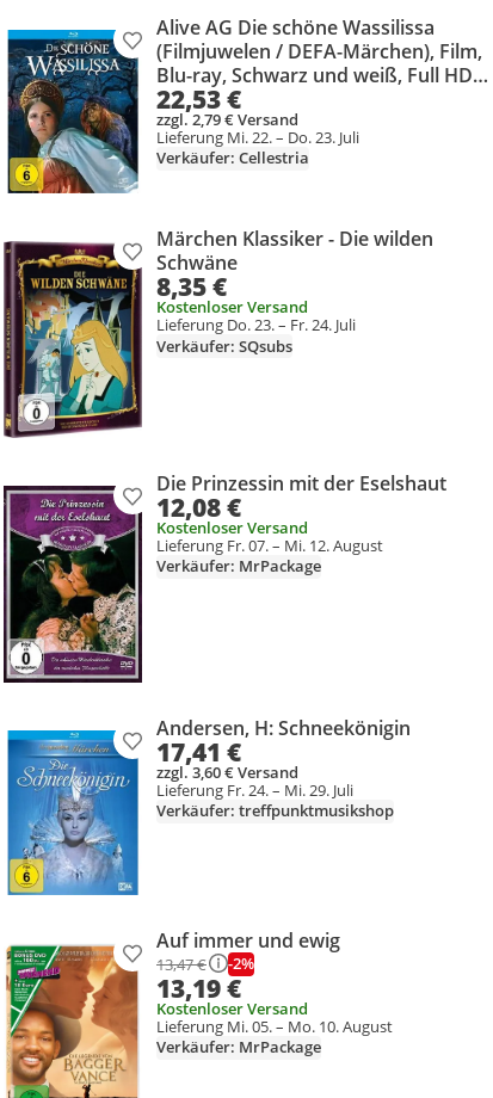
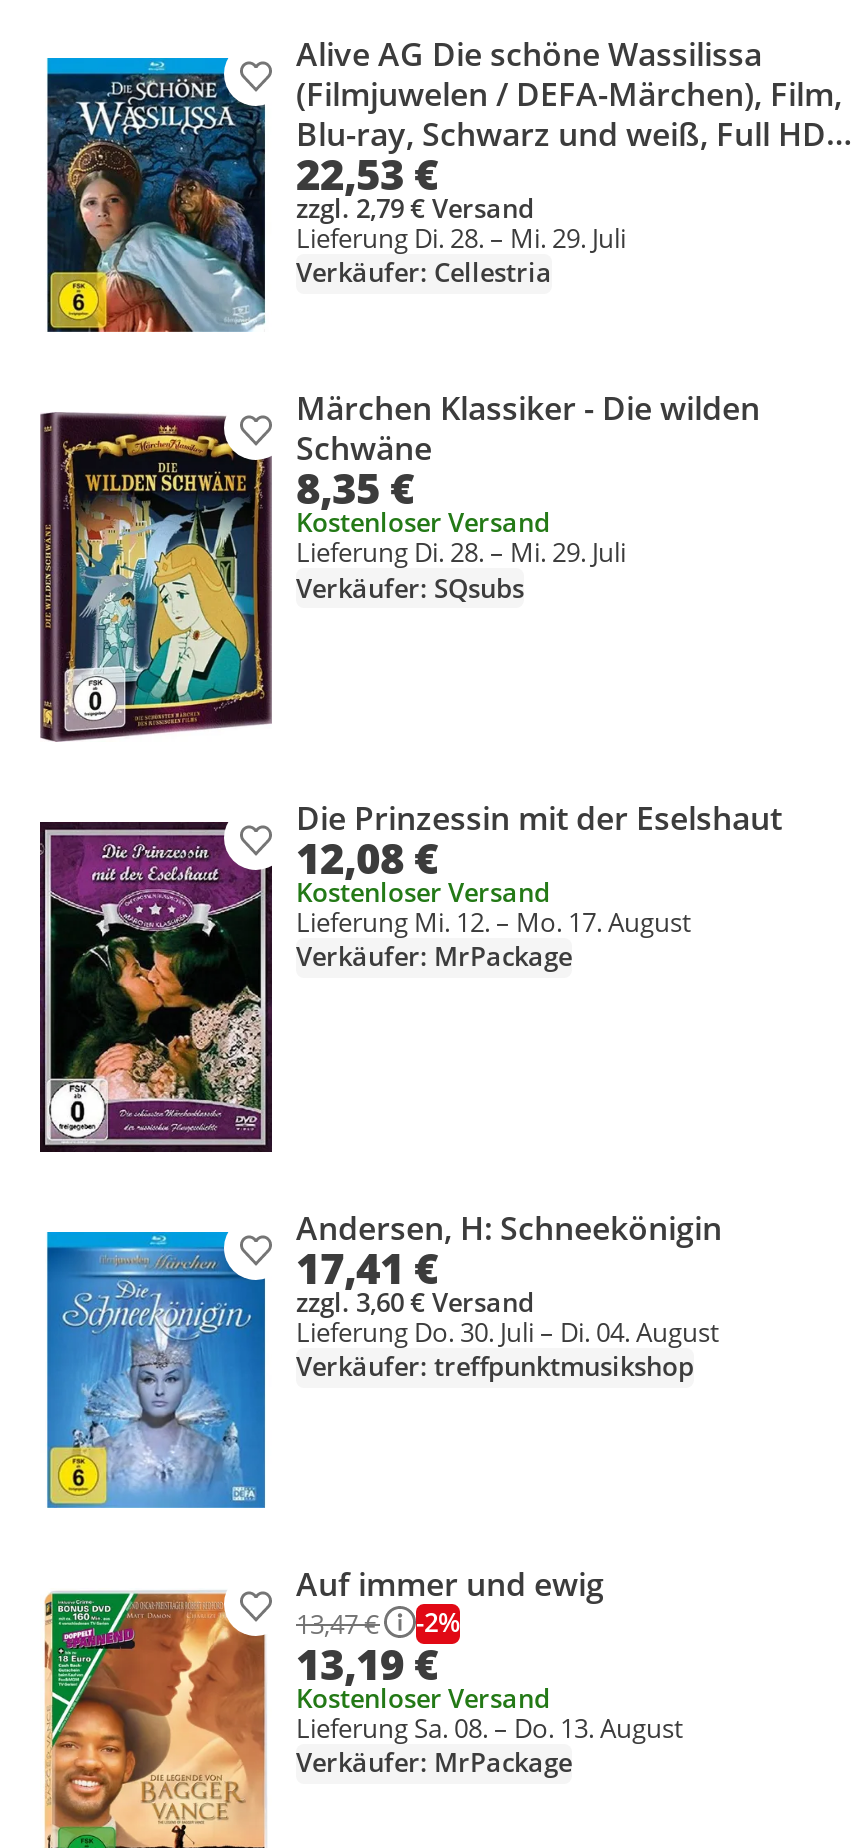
[156,126,359,148] Lieferung Mi. 22. – Do. 23. Juli -> [296,219,626,255] Lieferung Di. 28. – Mi. 29. Juli
[156,314,356,336] Lieferung Do. 23. – Fr. 24. Juli -> [296,535,626,571] Lieferung Di. 28. – Mi. 29. Juli
[156,534,383,556] Lieferung Fr. 07. – Mi. 12. August -> [296,904,692,940] Lieferung Mi. 12. – Mo. 17. August
[156,779,353,801] Lieferung Fr. 24. – Mi. 29. Juli -> [296,1314,720,1350] Lieferung Do. 30. Juli – Di. 04. August
[156,1015,393,1037] Lieferung Mi. 05. – Mo. 10. August -> [296,1709,684,1745] Lieferung Sa. 08. – Do. 13. August

